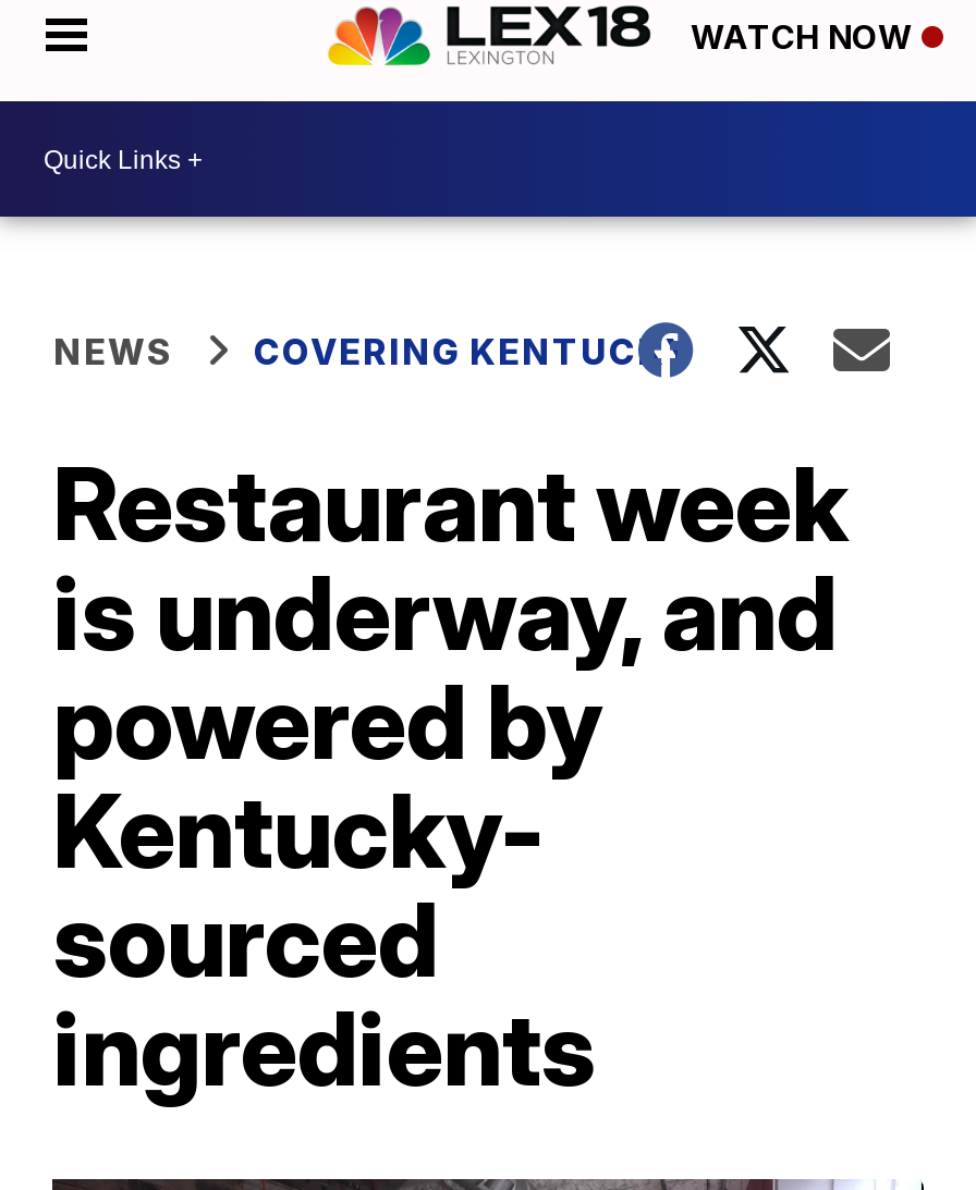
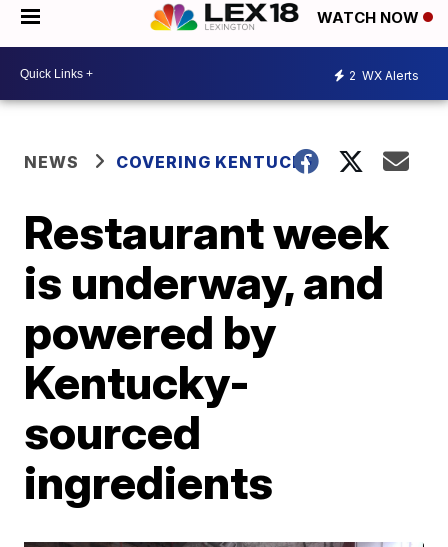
none -> [349,67,419,82] 2 WX Alerts

